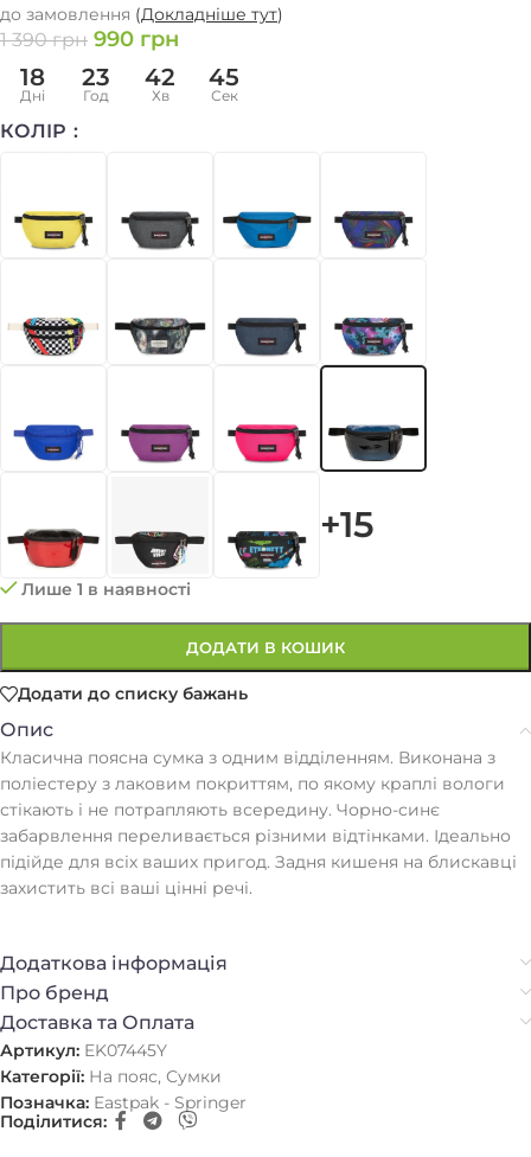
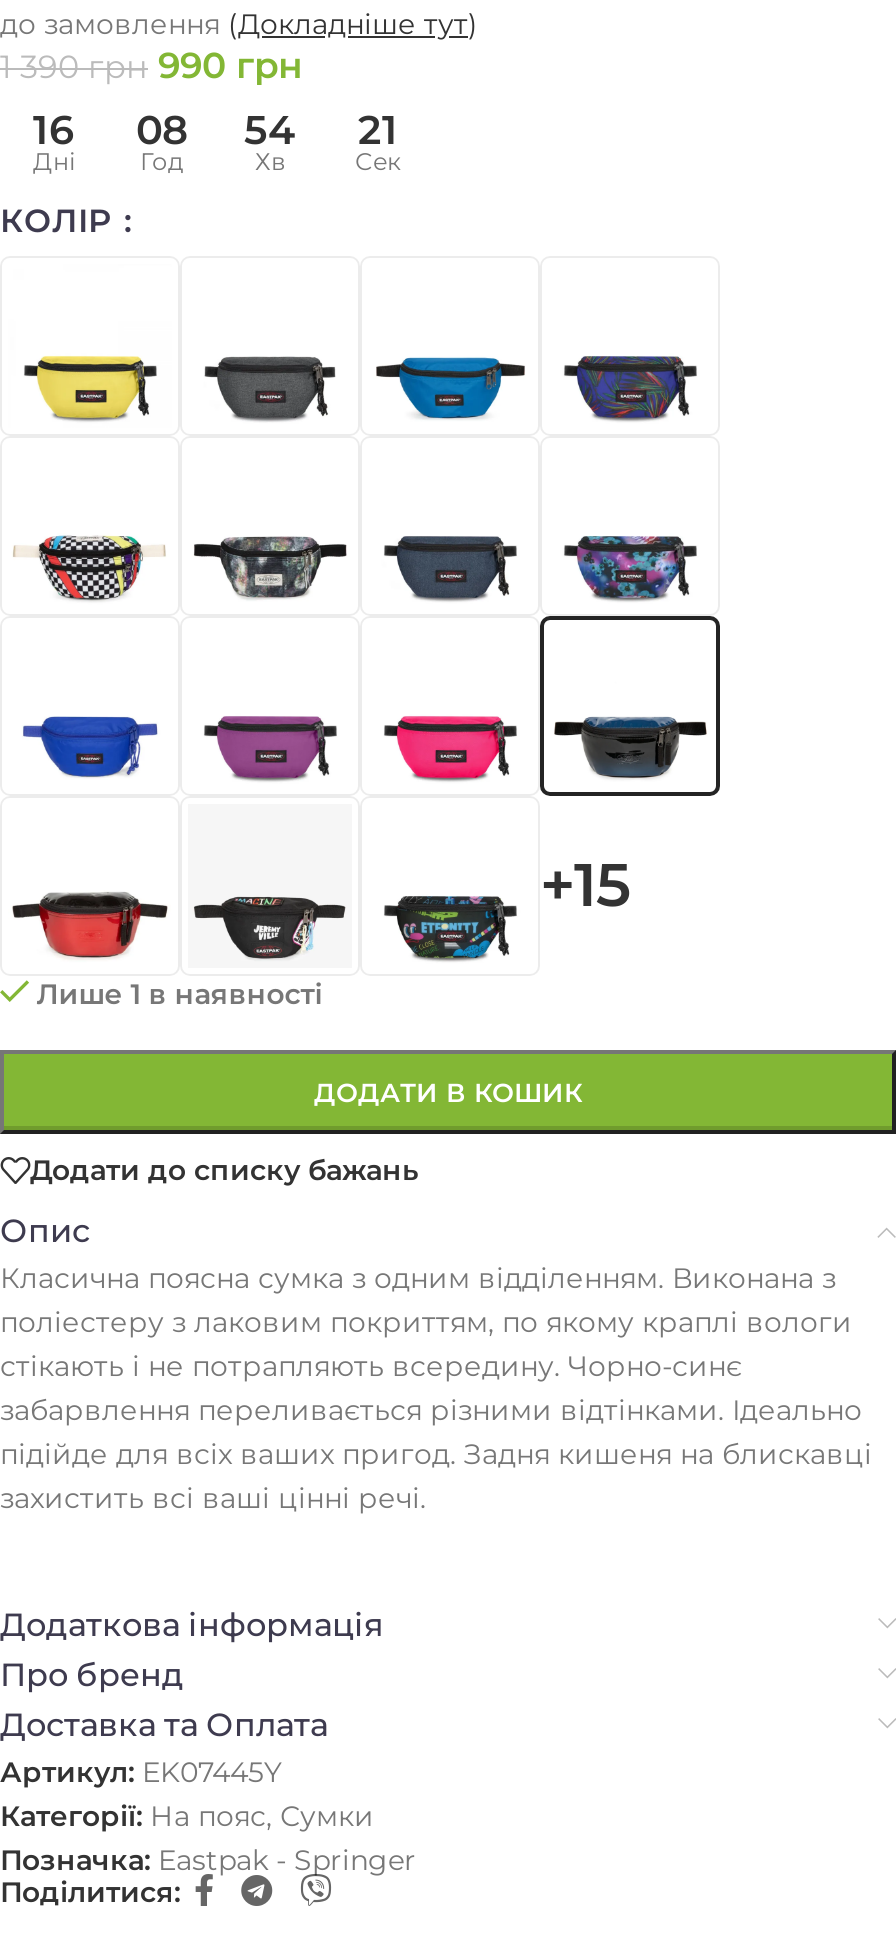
[20,63,44,91] 18 -> [33,106,75,154] 16
[82,63,110,91] 23 -> [136,106,188,154] 08
[145,63,175,91] 42 -> [244,106,296,154] 54
[209,63,239,91] 45 -> [358,106,398,154] 21

